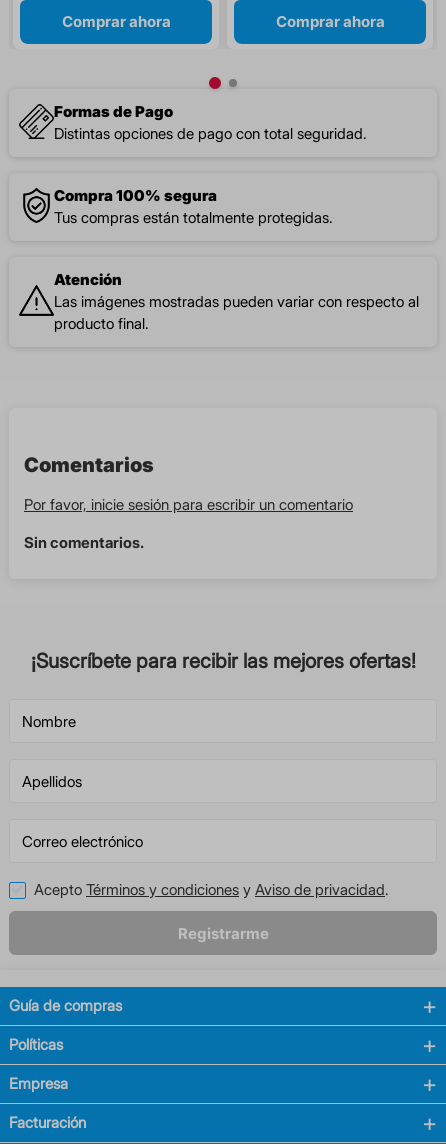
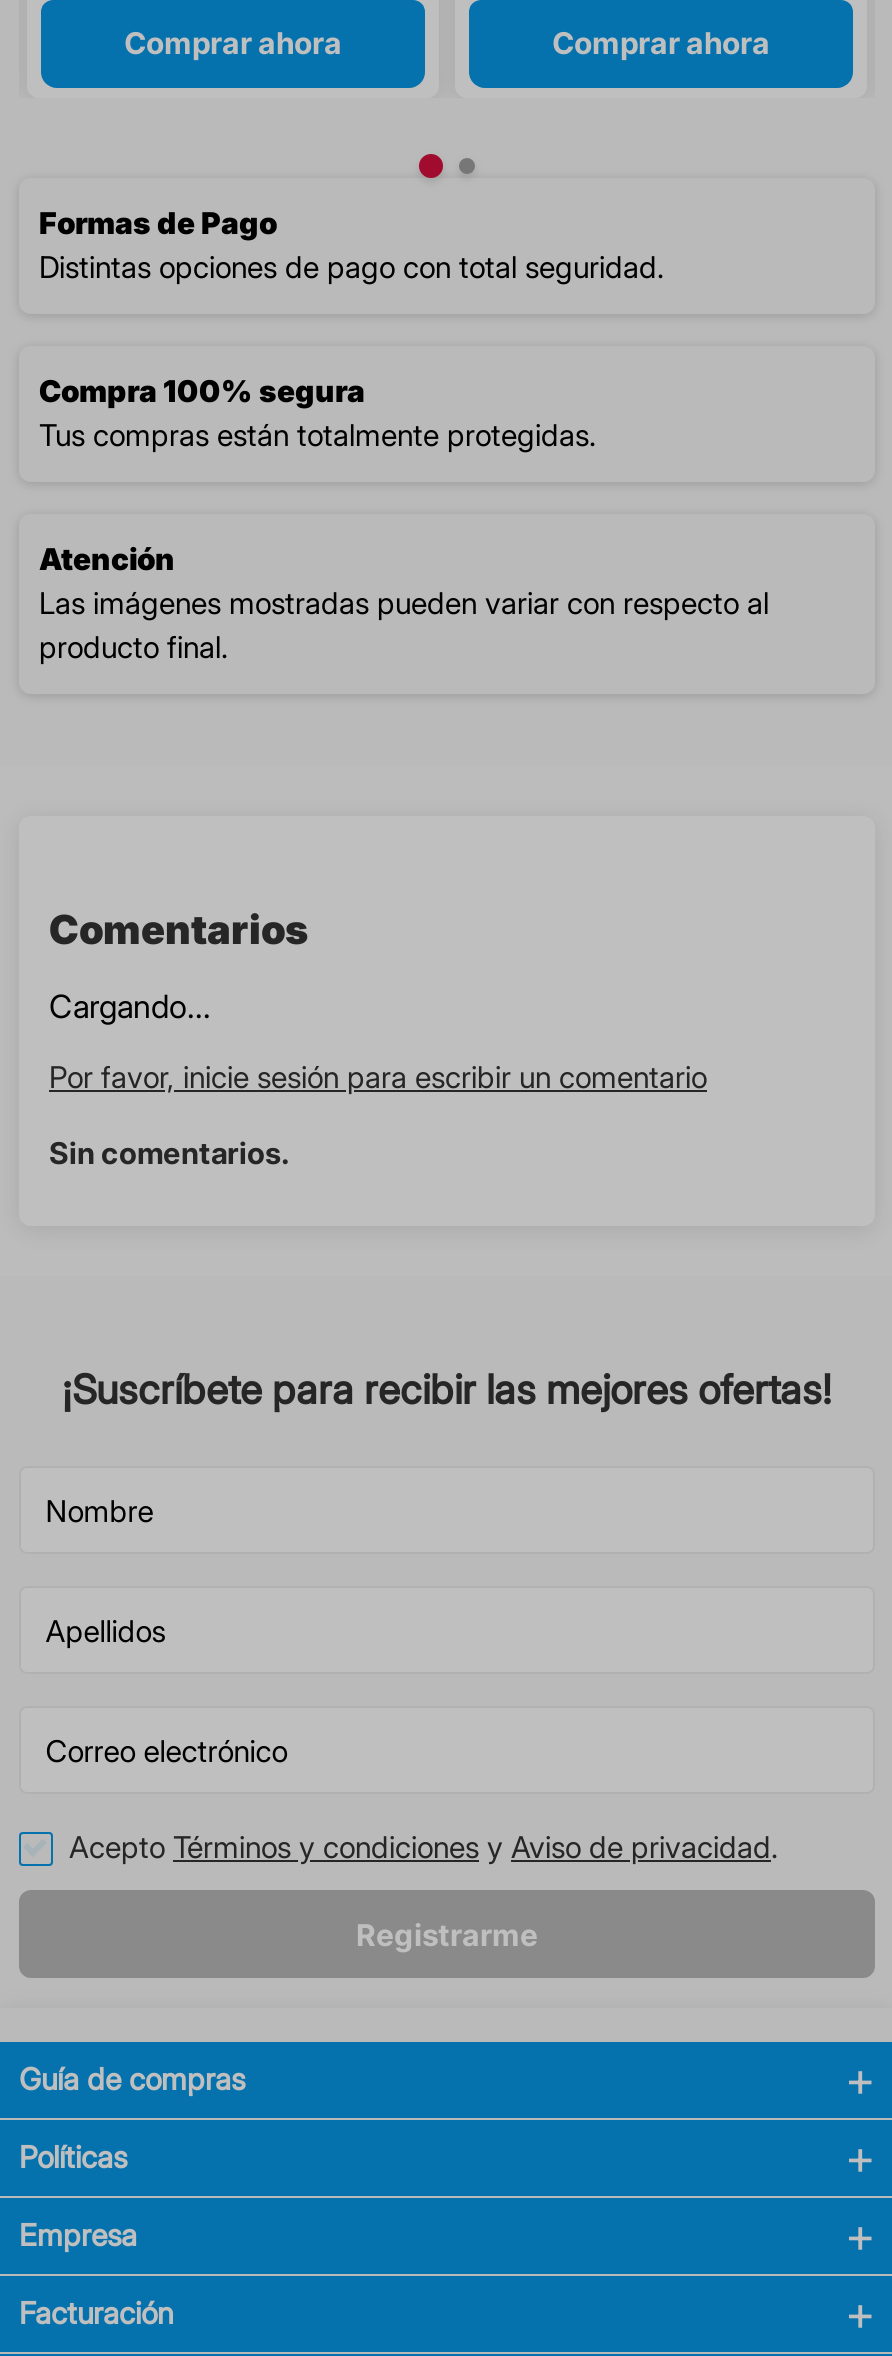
none -> [49,986,211,1026] Cargando...

